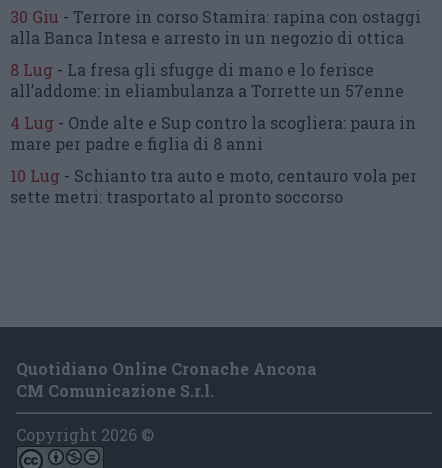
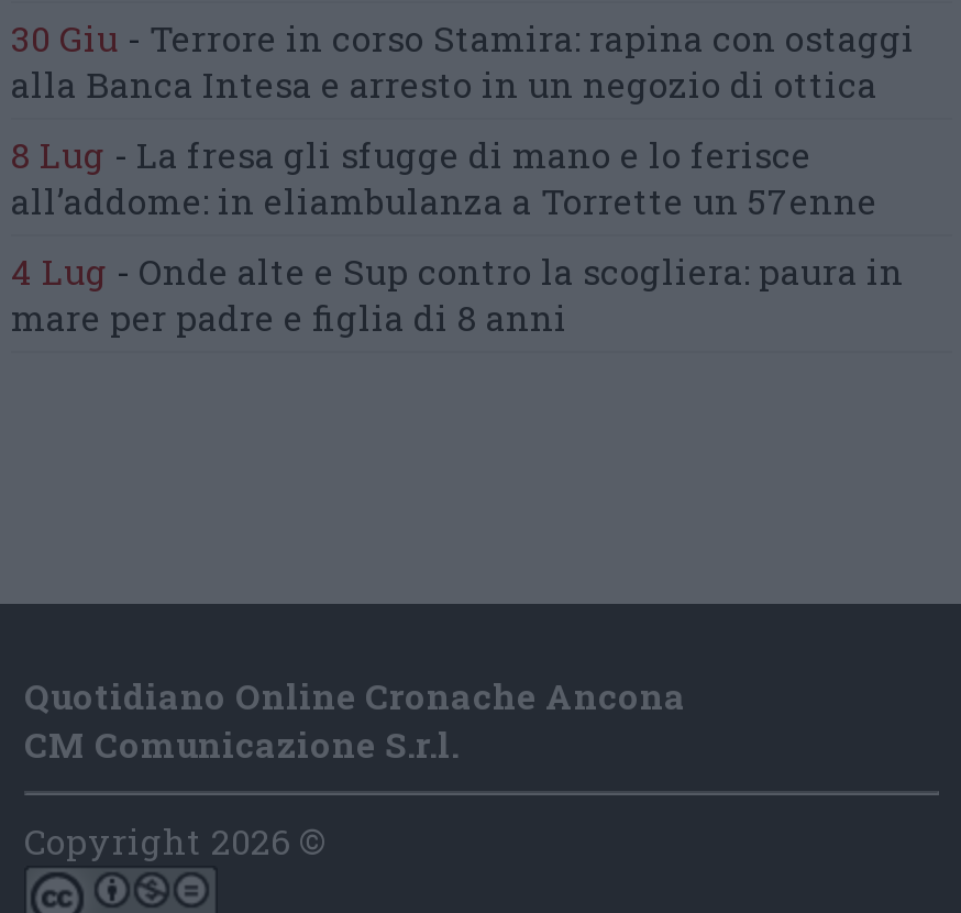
[10,165,417,207] 10 Lug - Schianto tra auto e moto, centauro vola per | sette metri: trasportato al pronto soccorso -> none

